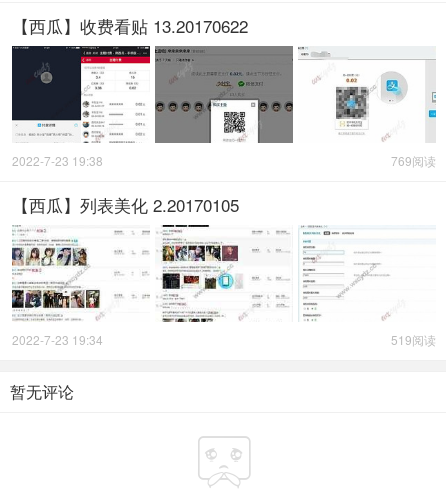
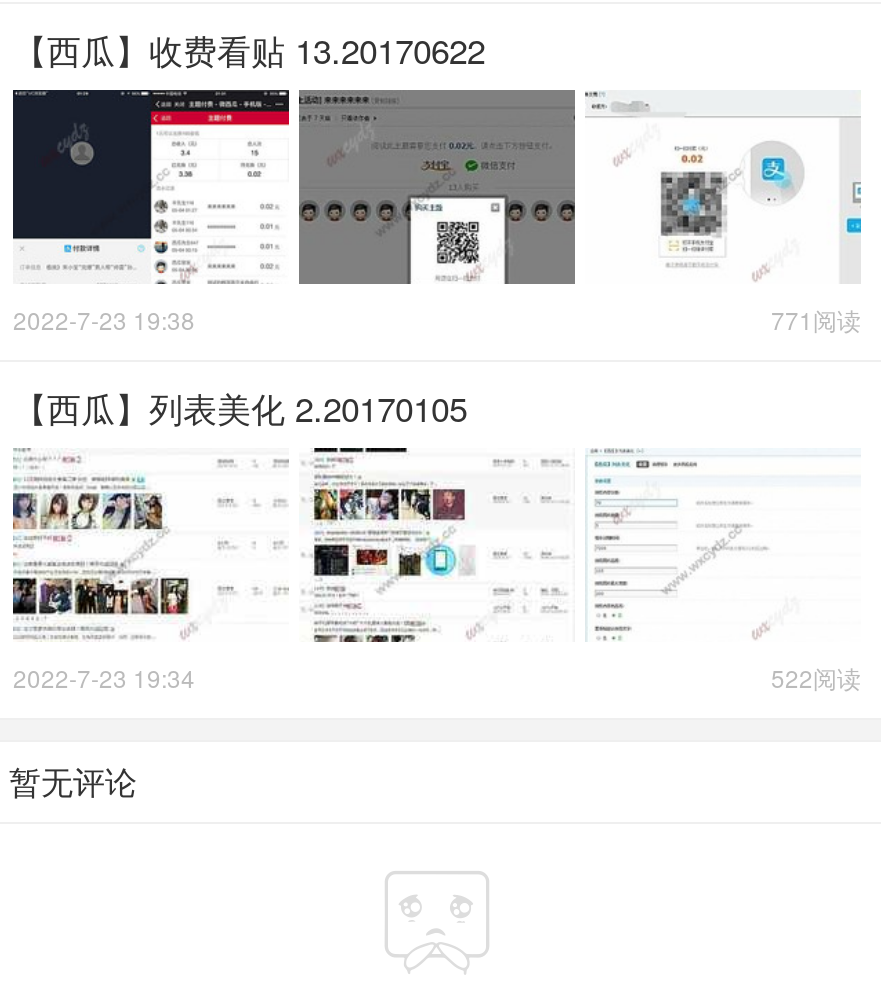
[391,152,436,169] 769阅读 -> [771,302,861,336] 771阅读
[391,331,436,348] 519阅读 -> [771,660,861,694] 522阅读

